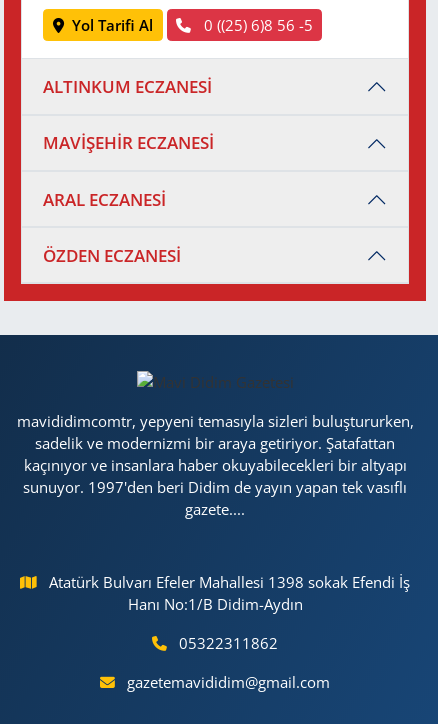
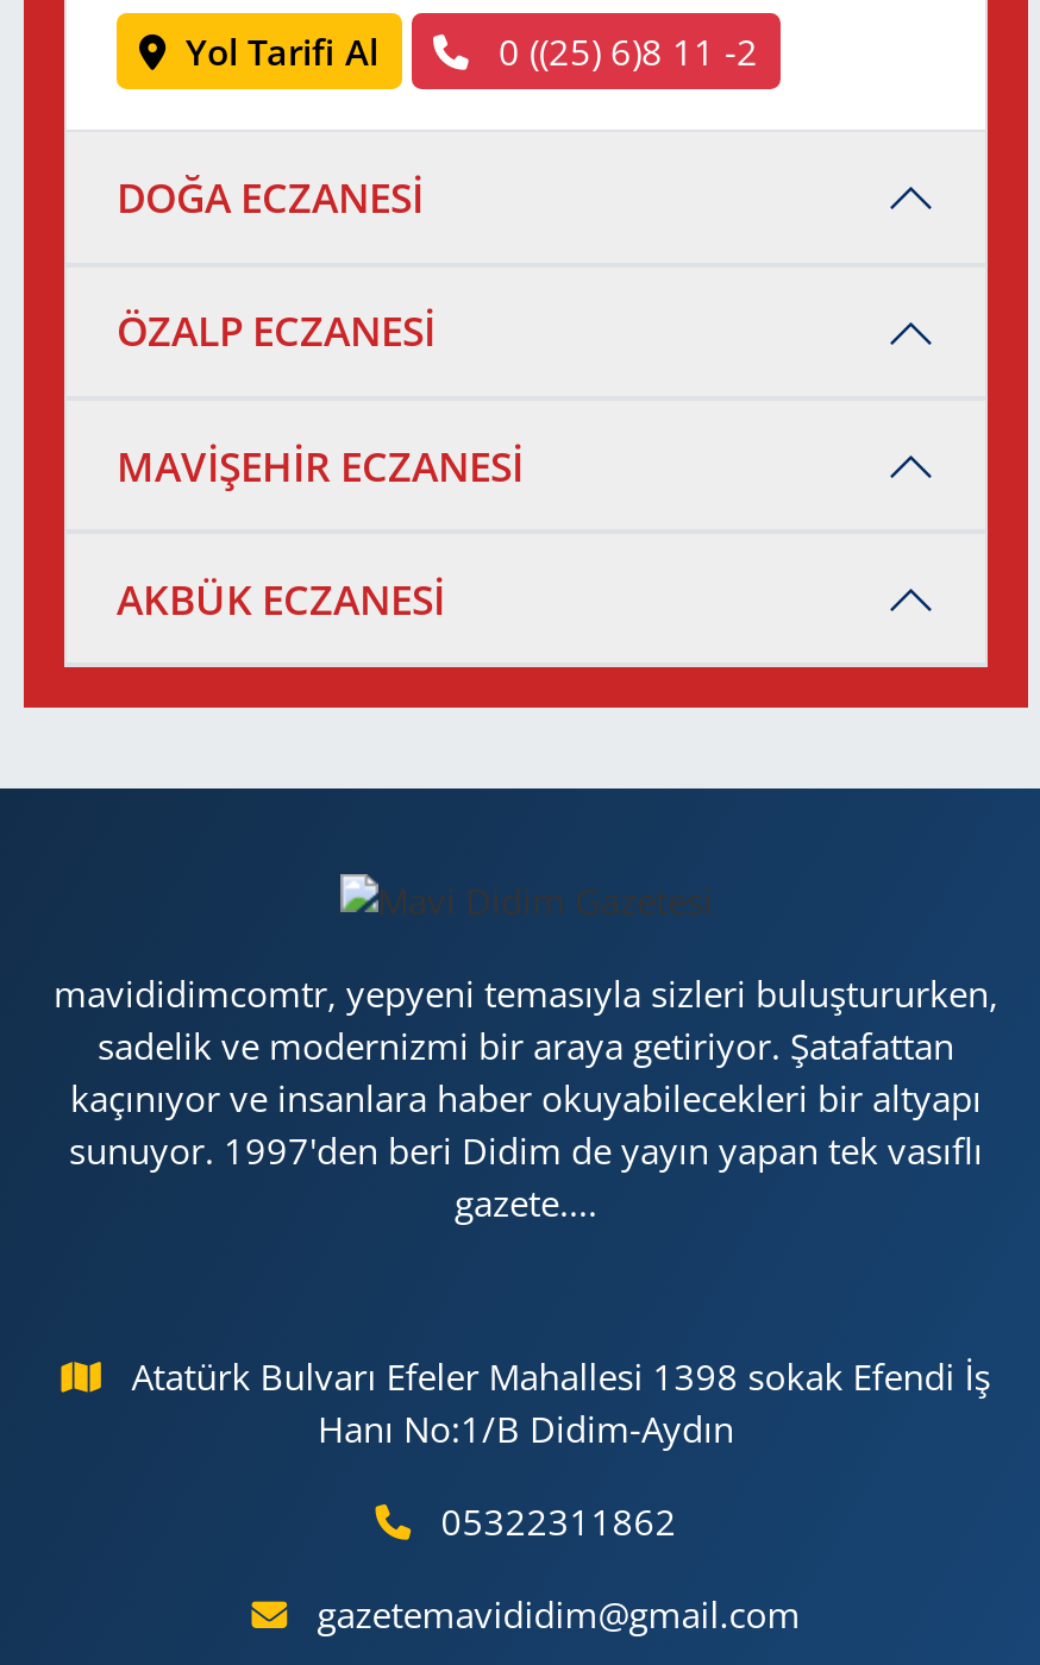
[43,15,312,98] 0 ((25) 6)8 56 -5 | ALTINKUM ECZANESİ -> [117,28,758,359] 0 ((25) 6)8 11 -2 | DOĞA ECZANESİ | ÖZALP ECZANESİ
moved [43,131,214,154] -> [117,438,524,493]: MAVİŞEHİR ECZANESİ
[43,188,181,267] ARAL ECZANESİ | ÖZDEN ECZANESİ -> [117,572,445,626] AKBÜK ECZANESİ

